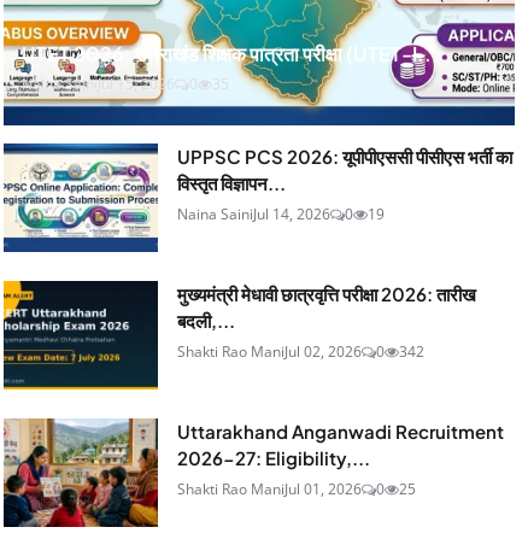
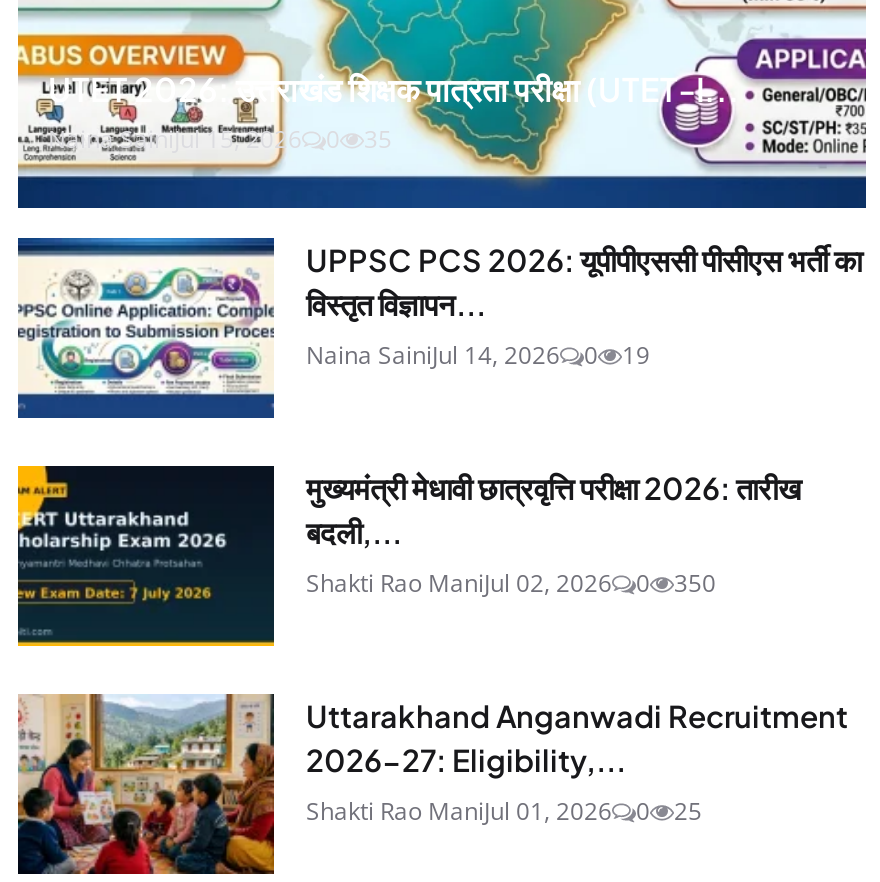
[177,341,424,362] Shakti Rao ManiJul 02, 2026 0 342 -> [306,566,716,600] Shakti Rao ManiJul 02, 2026 0 350

